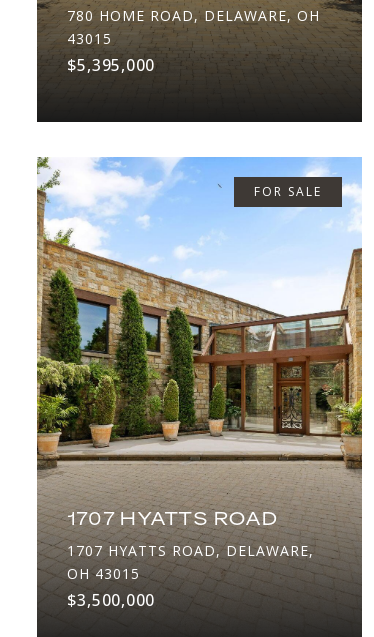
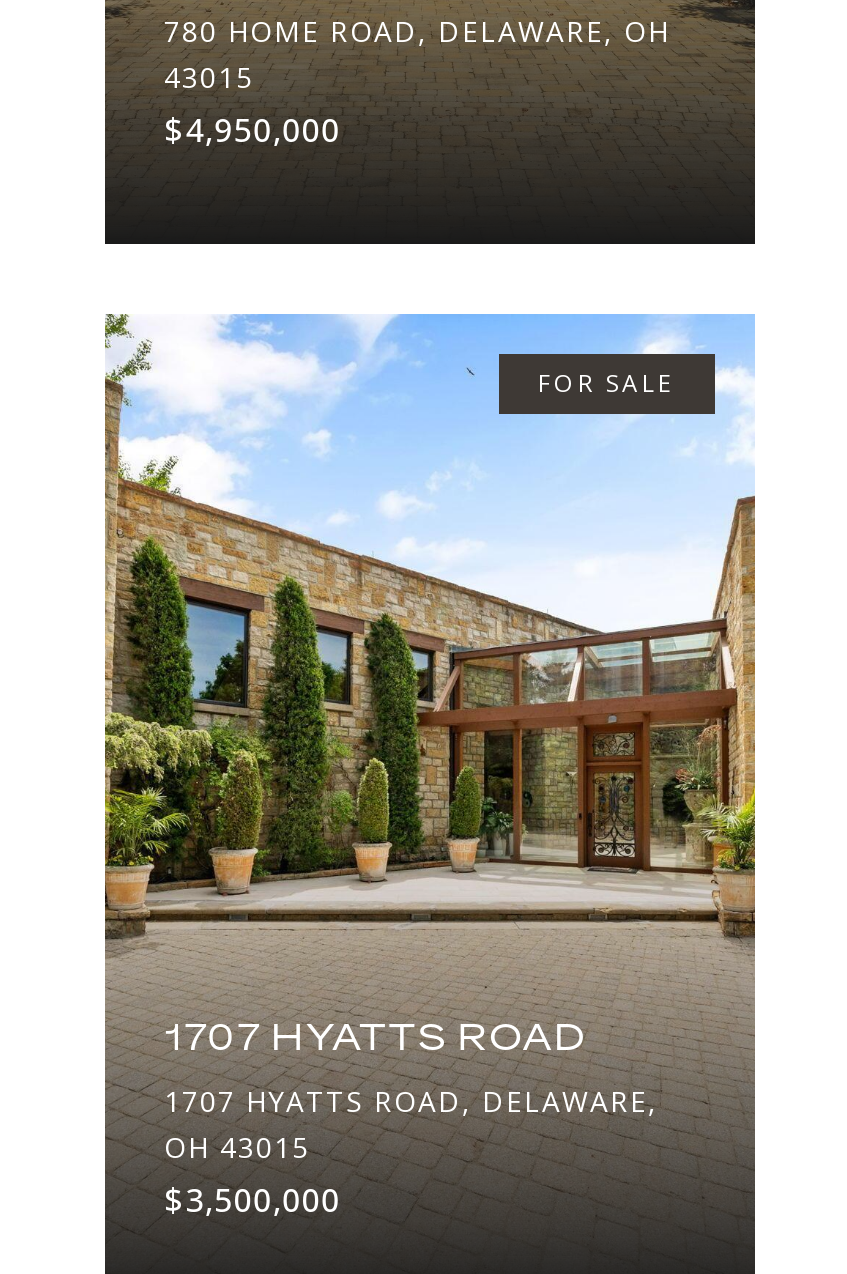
[66,54,155,76] $5,395,000 -> [164,108,341,152] $4,950,000

